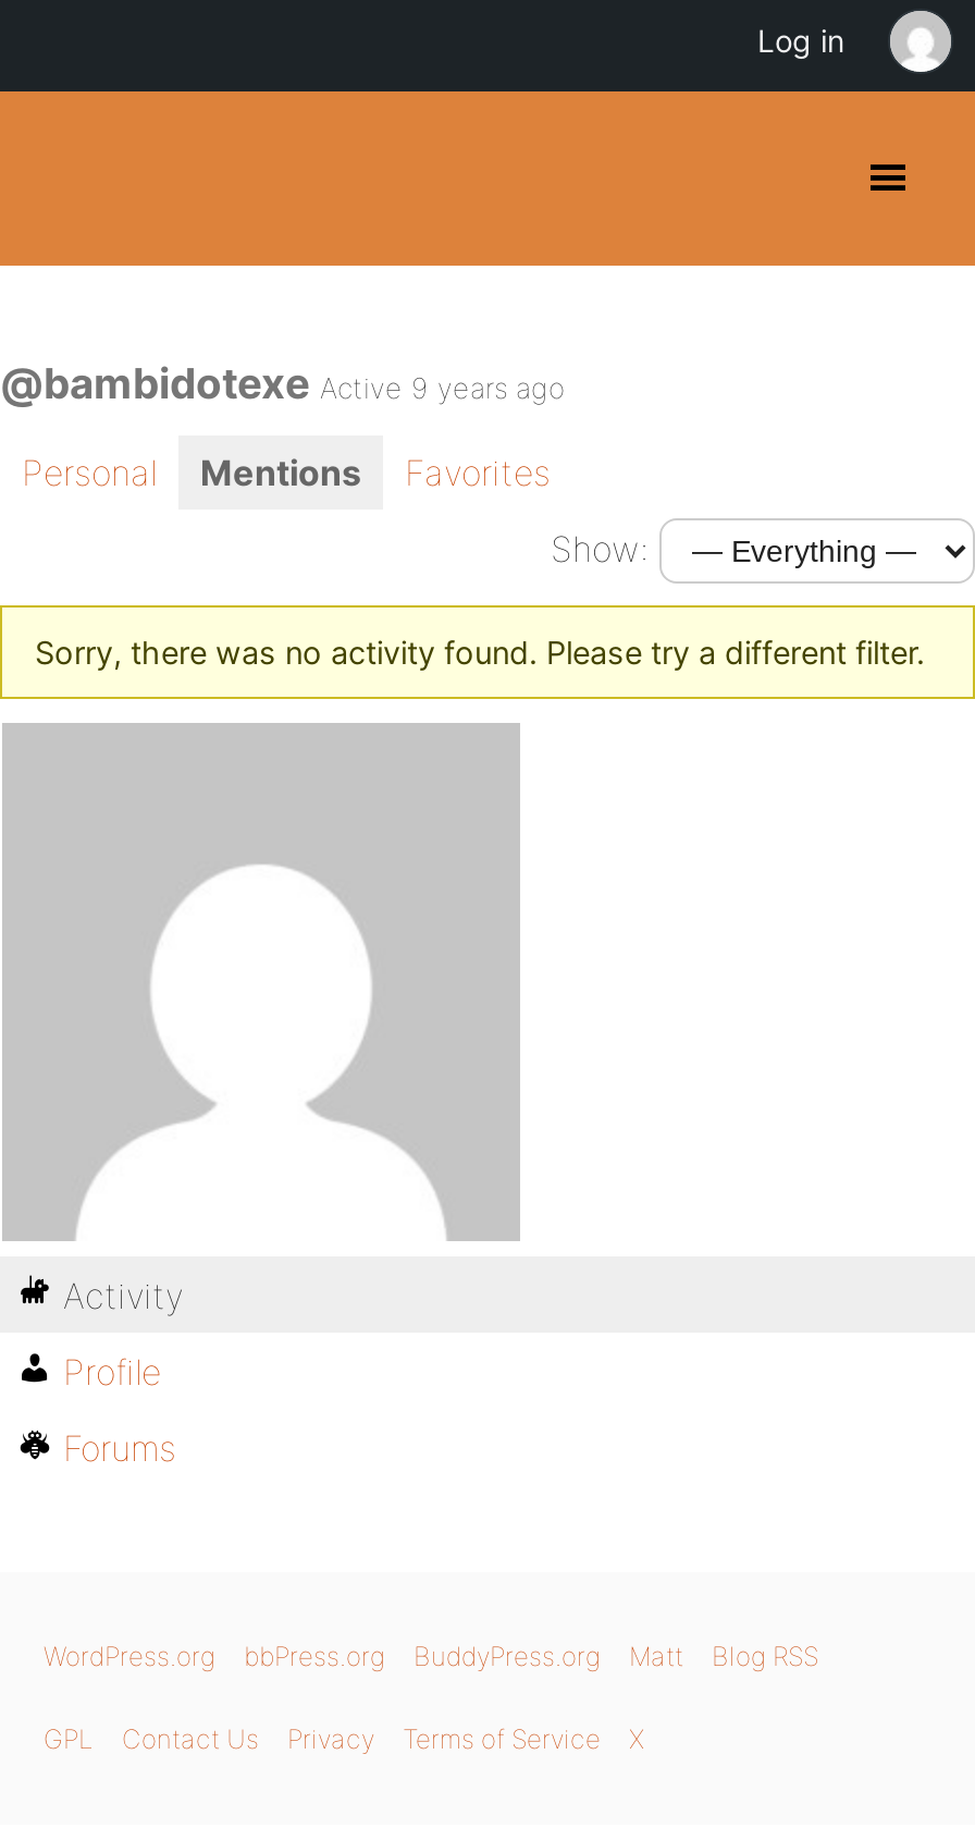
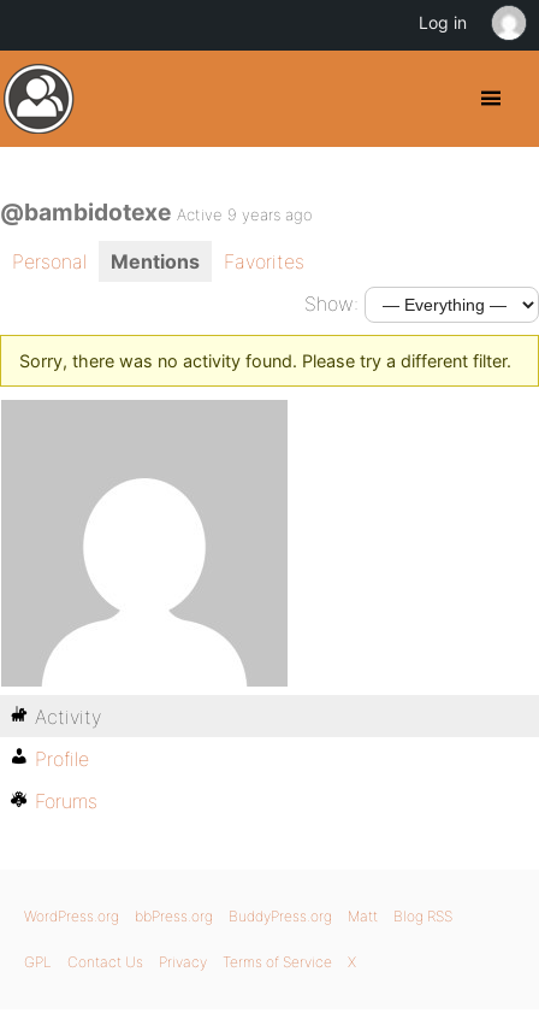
none -> [4,63,75,135] [image]

